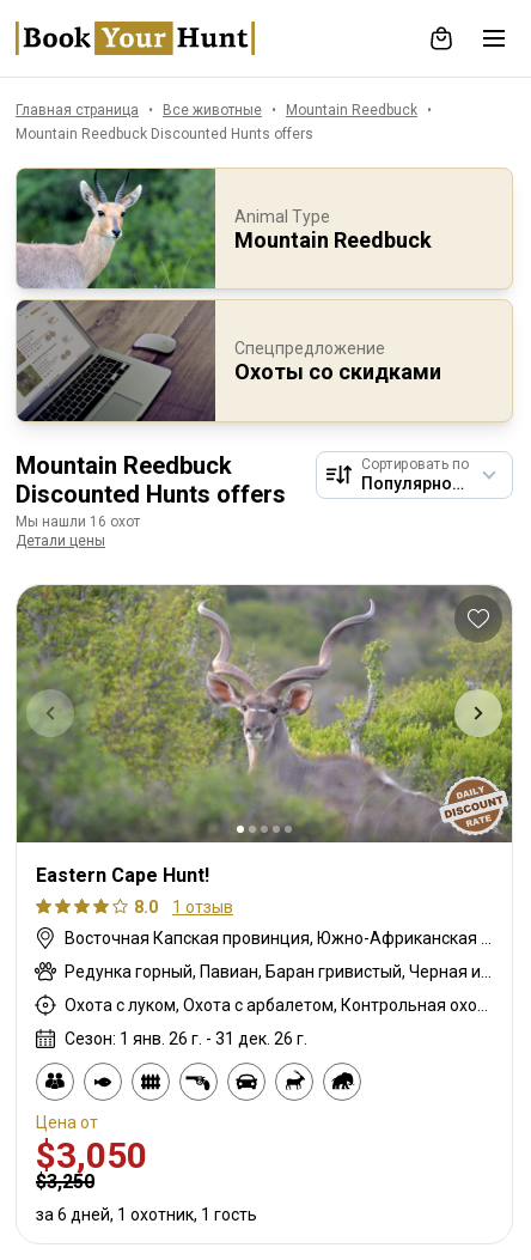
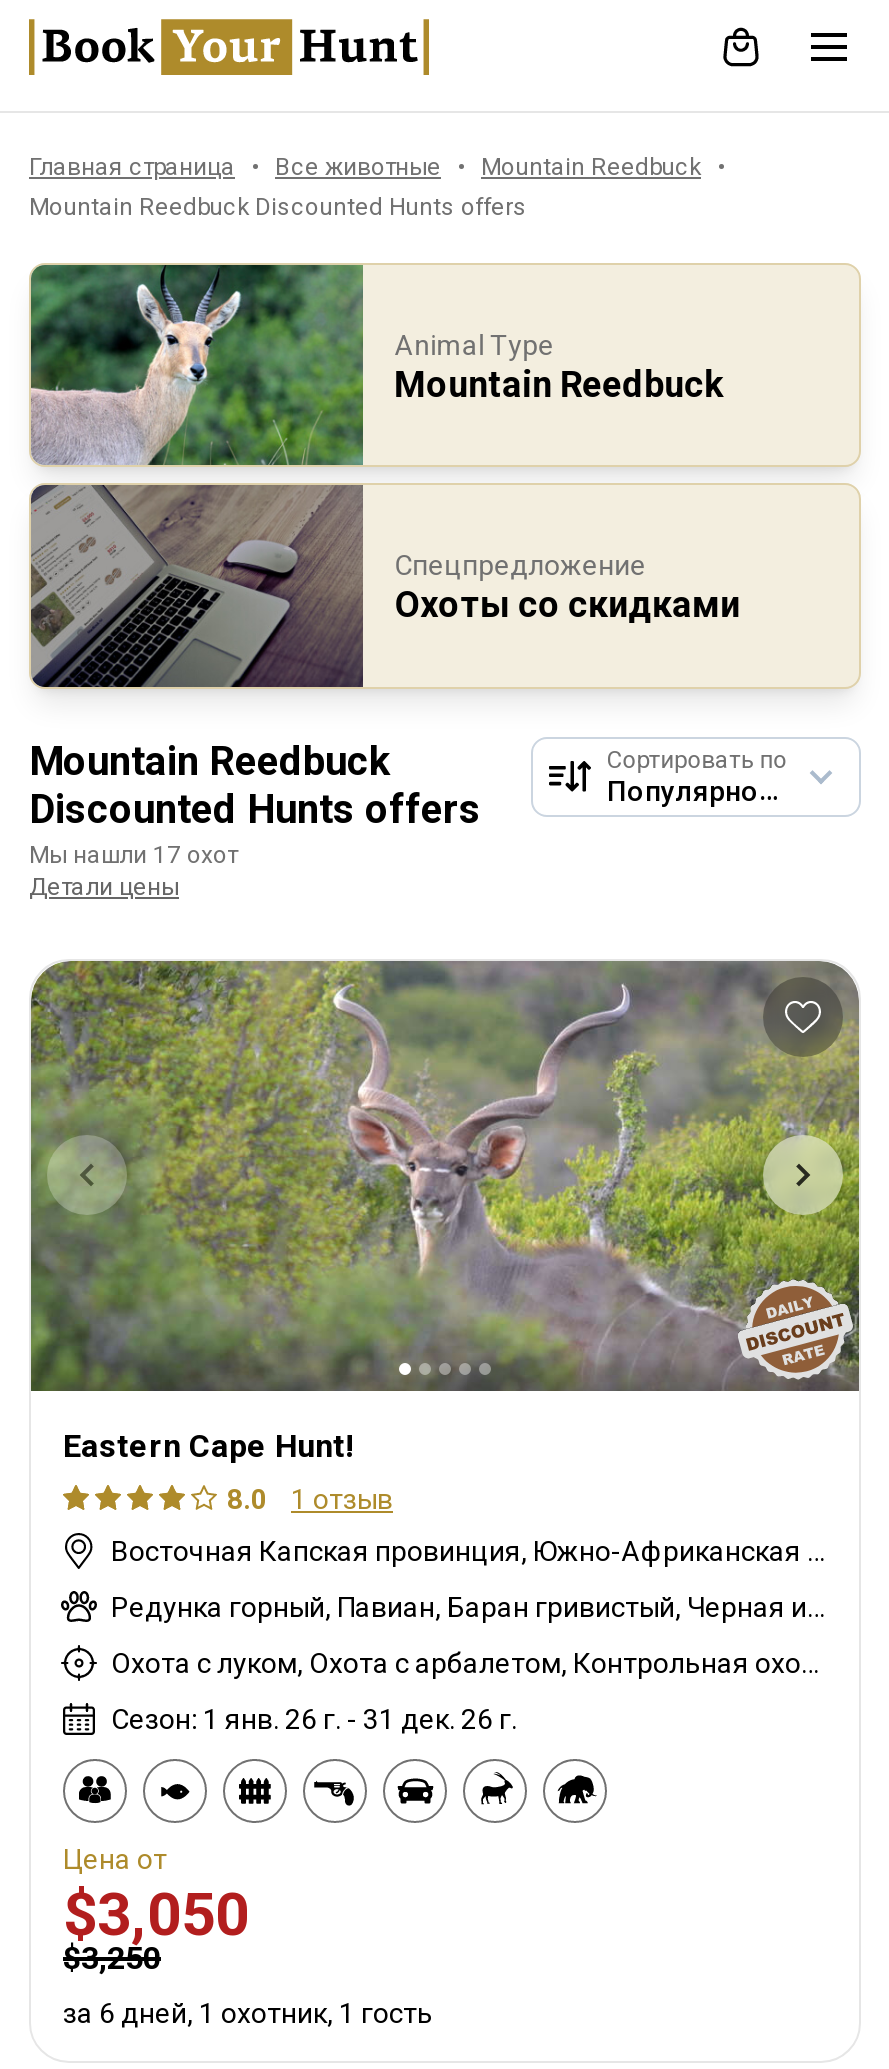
[16,513,140,529] Мы нашли 16 охот -> [29,840,237,868] Мы нашли 17 охот

